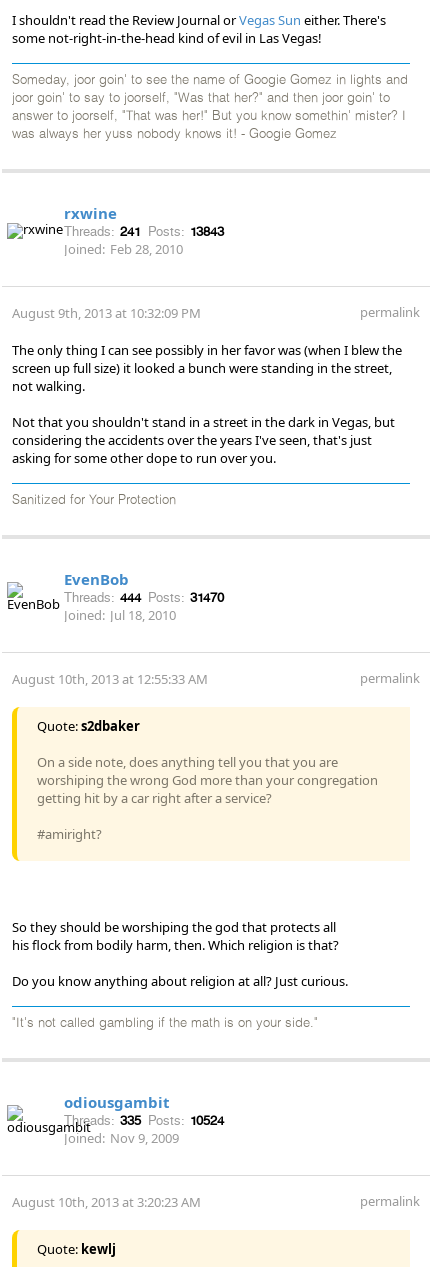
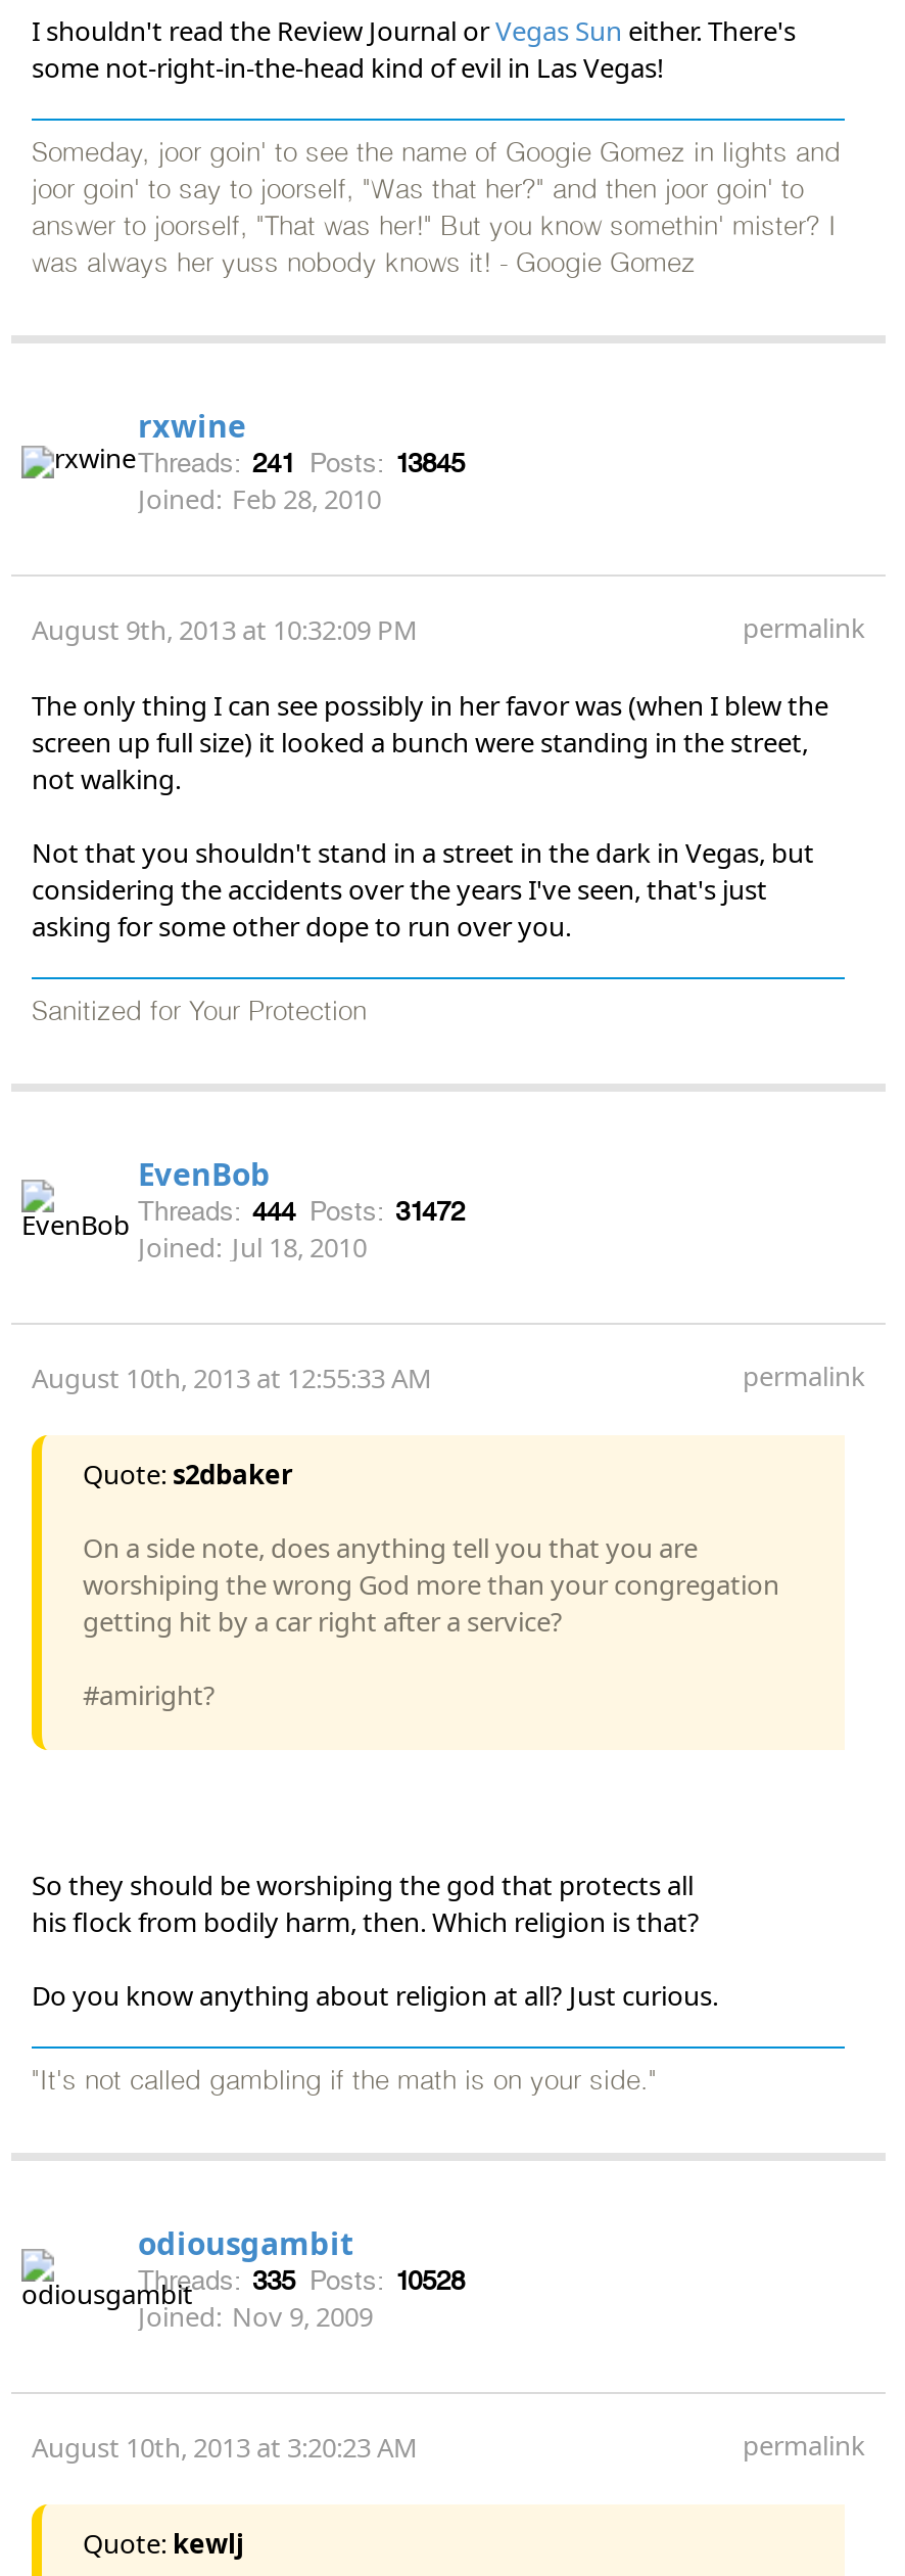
[64,224,224,239] Threads: 241 Posts: 13843 -> [138,448,465,478] Threads: 241 Posts: 13845
[64,590,224,605] Threads: 444 Posts: 31470 -> [138,1196,465,1226] Threads: 444 Posts: 31472
[64,1113,224,1128] Threads: 335 Posts: 10524 -> [138,2265,465,2296] Threads: 335 Posts: 10528

